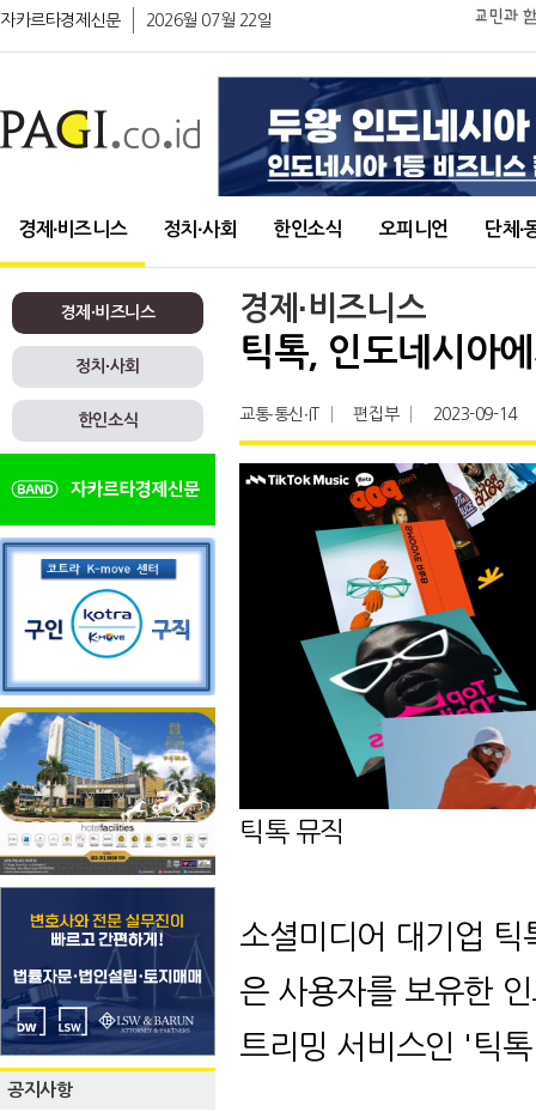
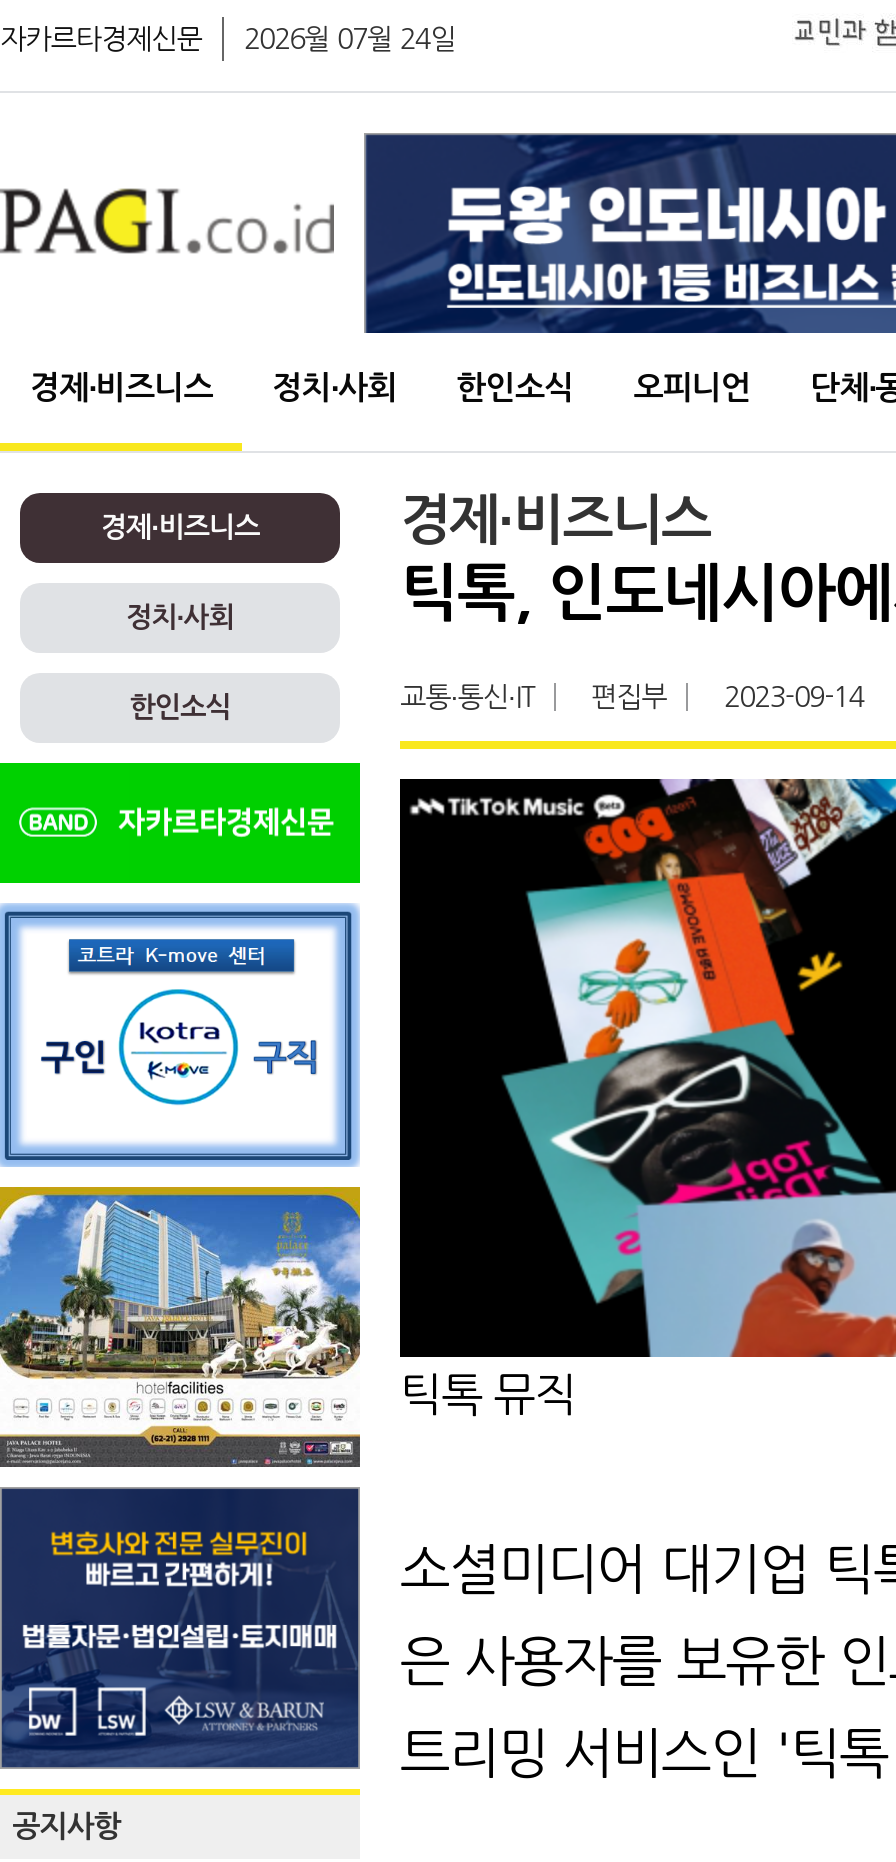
[0,12,272,29] 자카르타경제신문 2026월 07월 22일 -> [0,25,455,53] 자카르타경제신문 2026월 07월 24일

